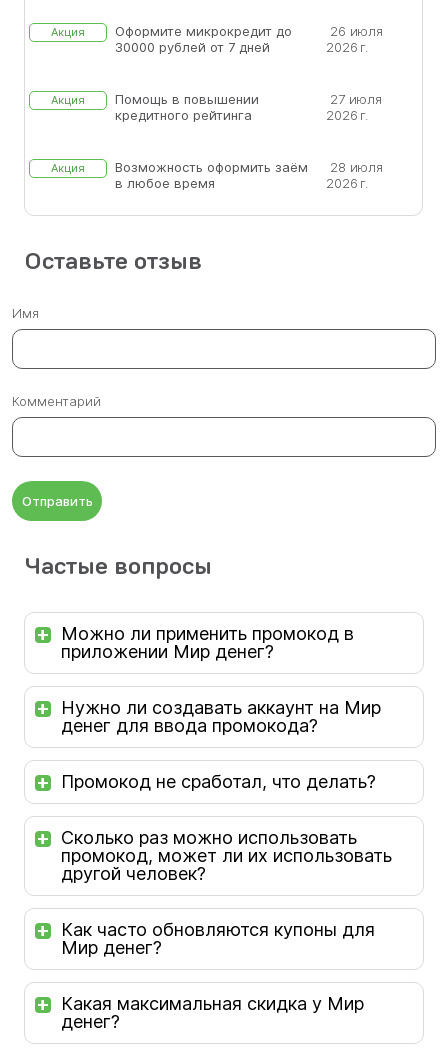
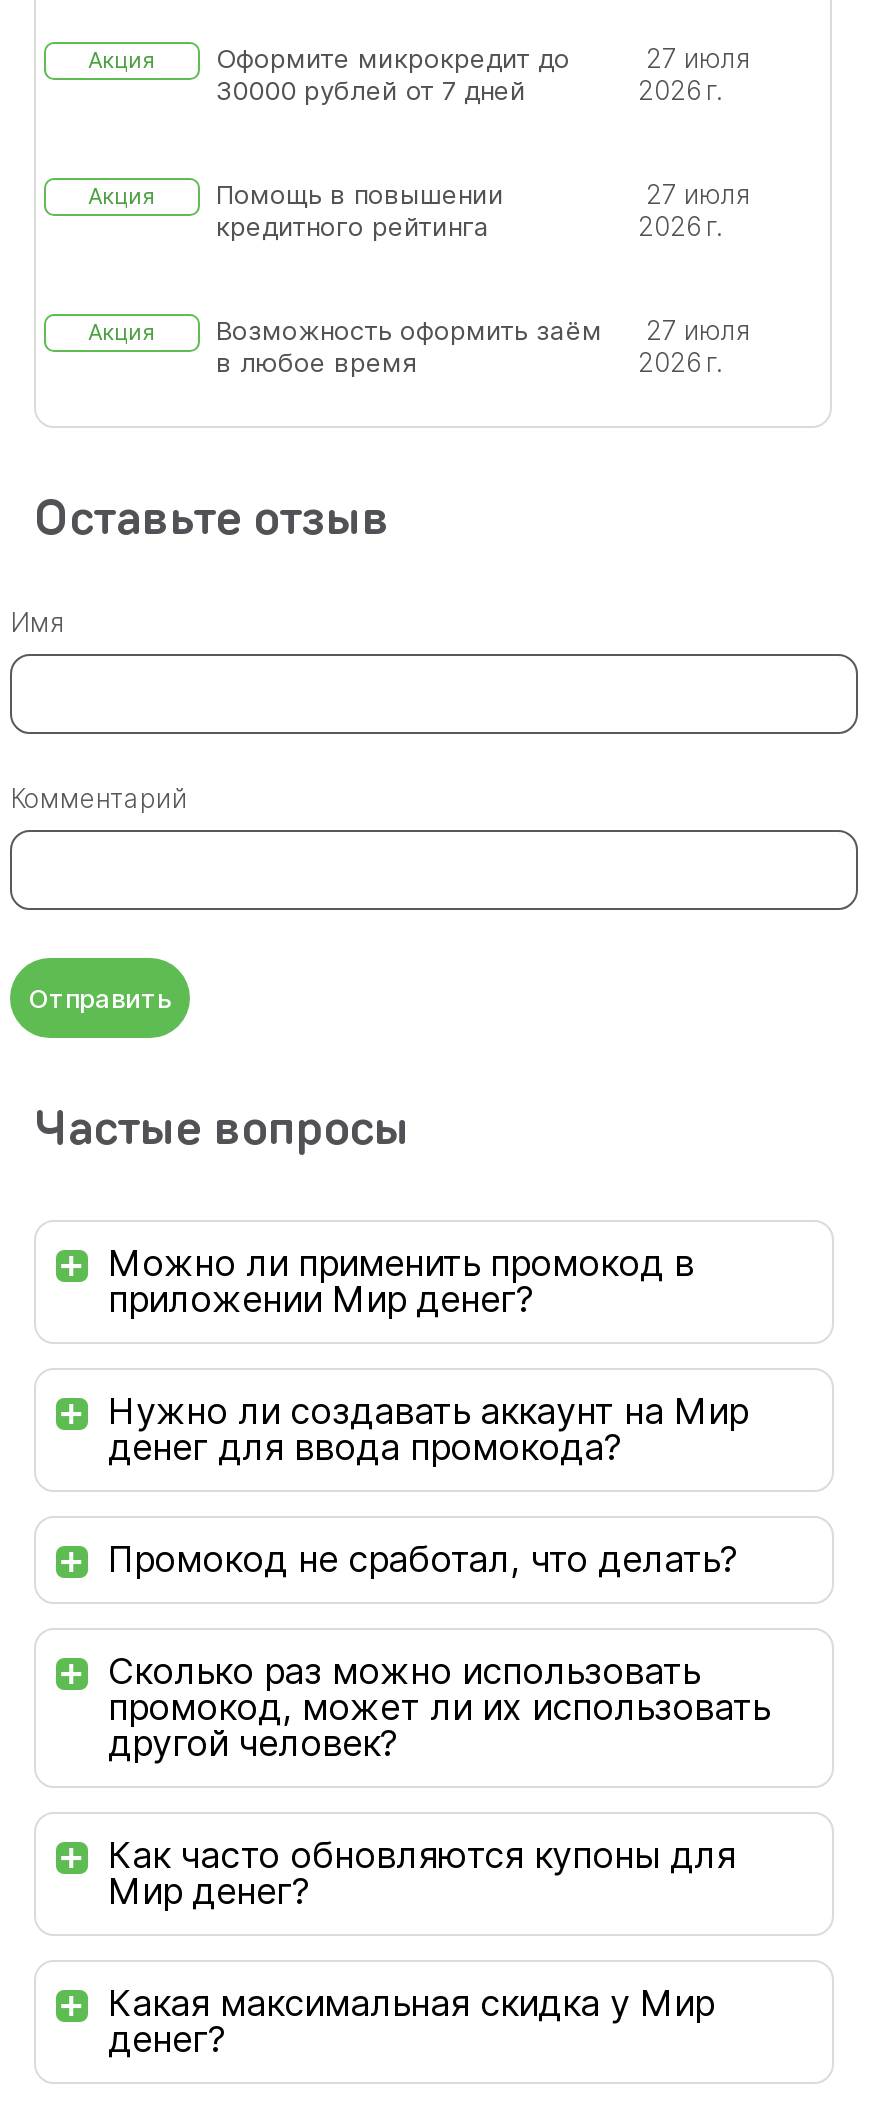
[330,23,383,39] 26 июля -> [646,42,750,74] 27 июля
[115,159,383,175] Возможность оформить заём 28 июля -> [216,314,750,346] Возможность оформить заём 27 июля

